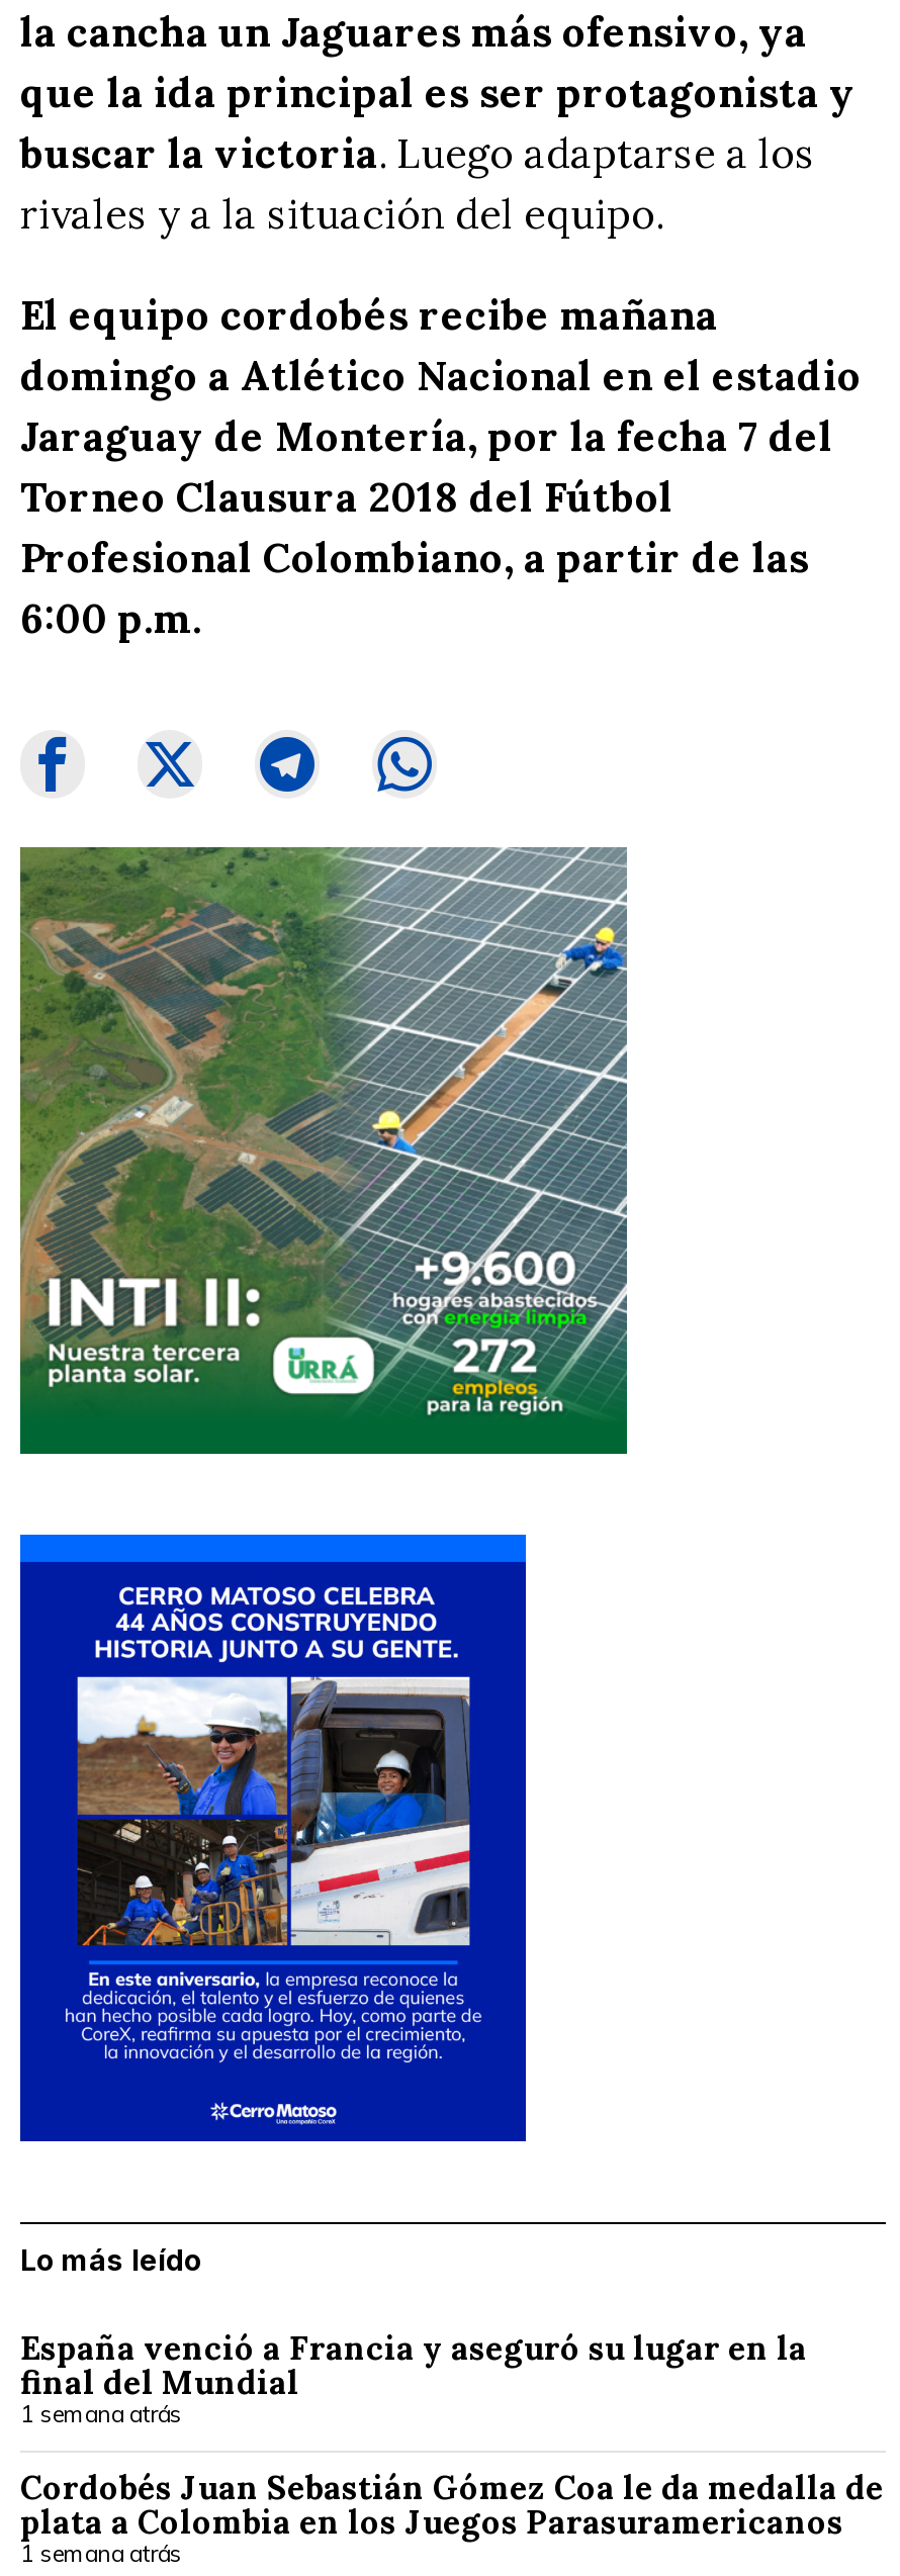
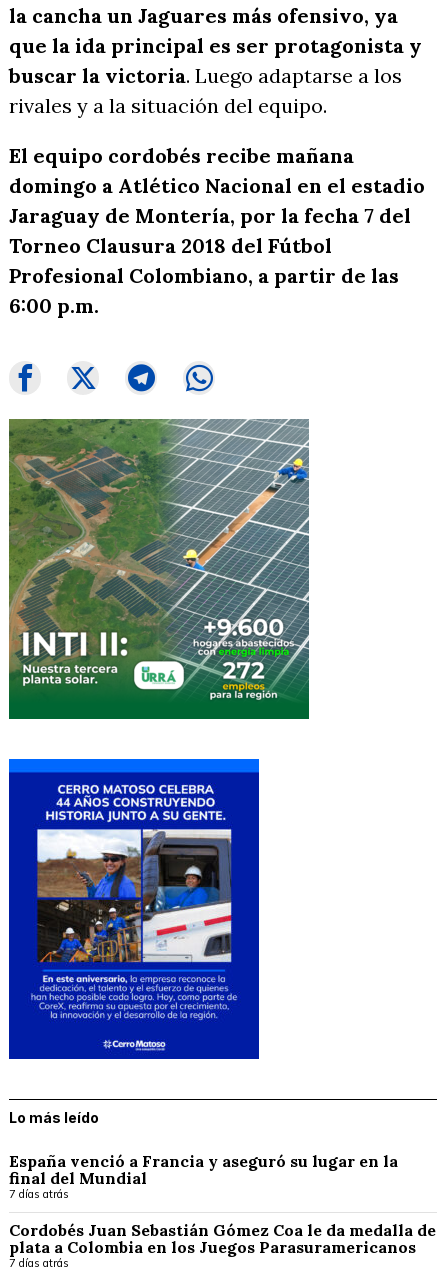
[20,2400,182,2428] 1 semana atrás -> [9,1187,69,1201] 7 días atrás
[20,2539,182,2568] 1 semana atrás -> [9,1256,69,1270] 7 días atrás

